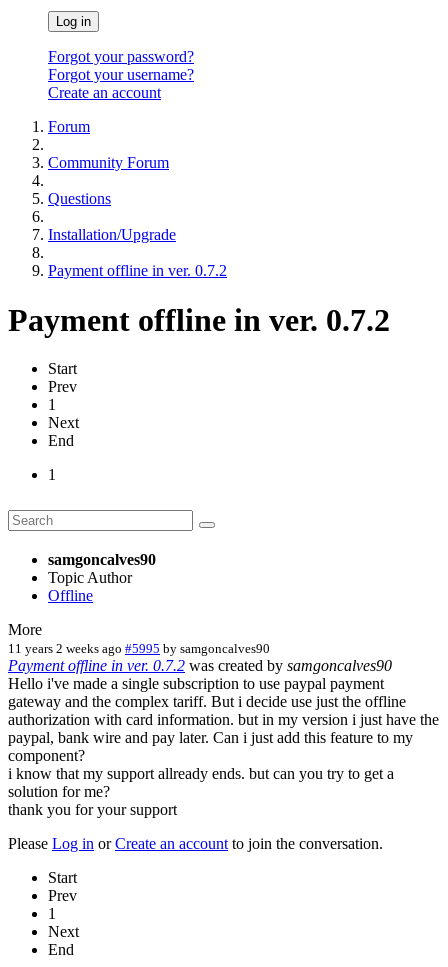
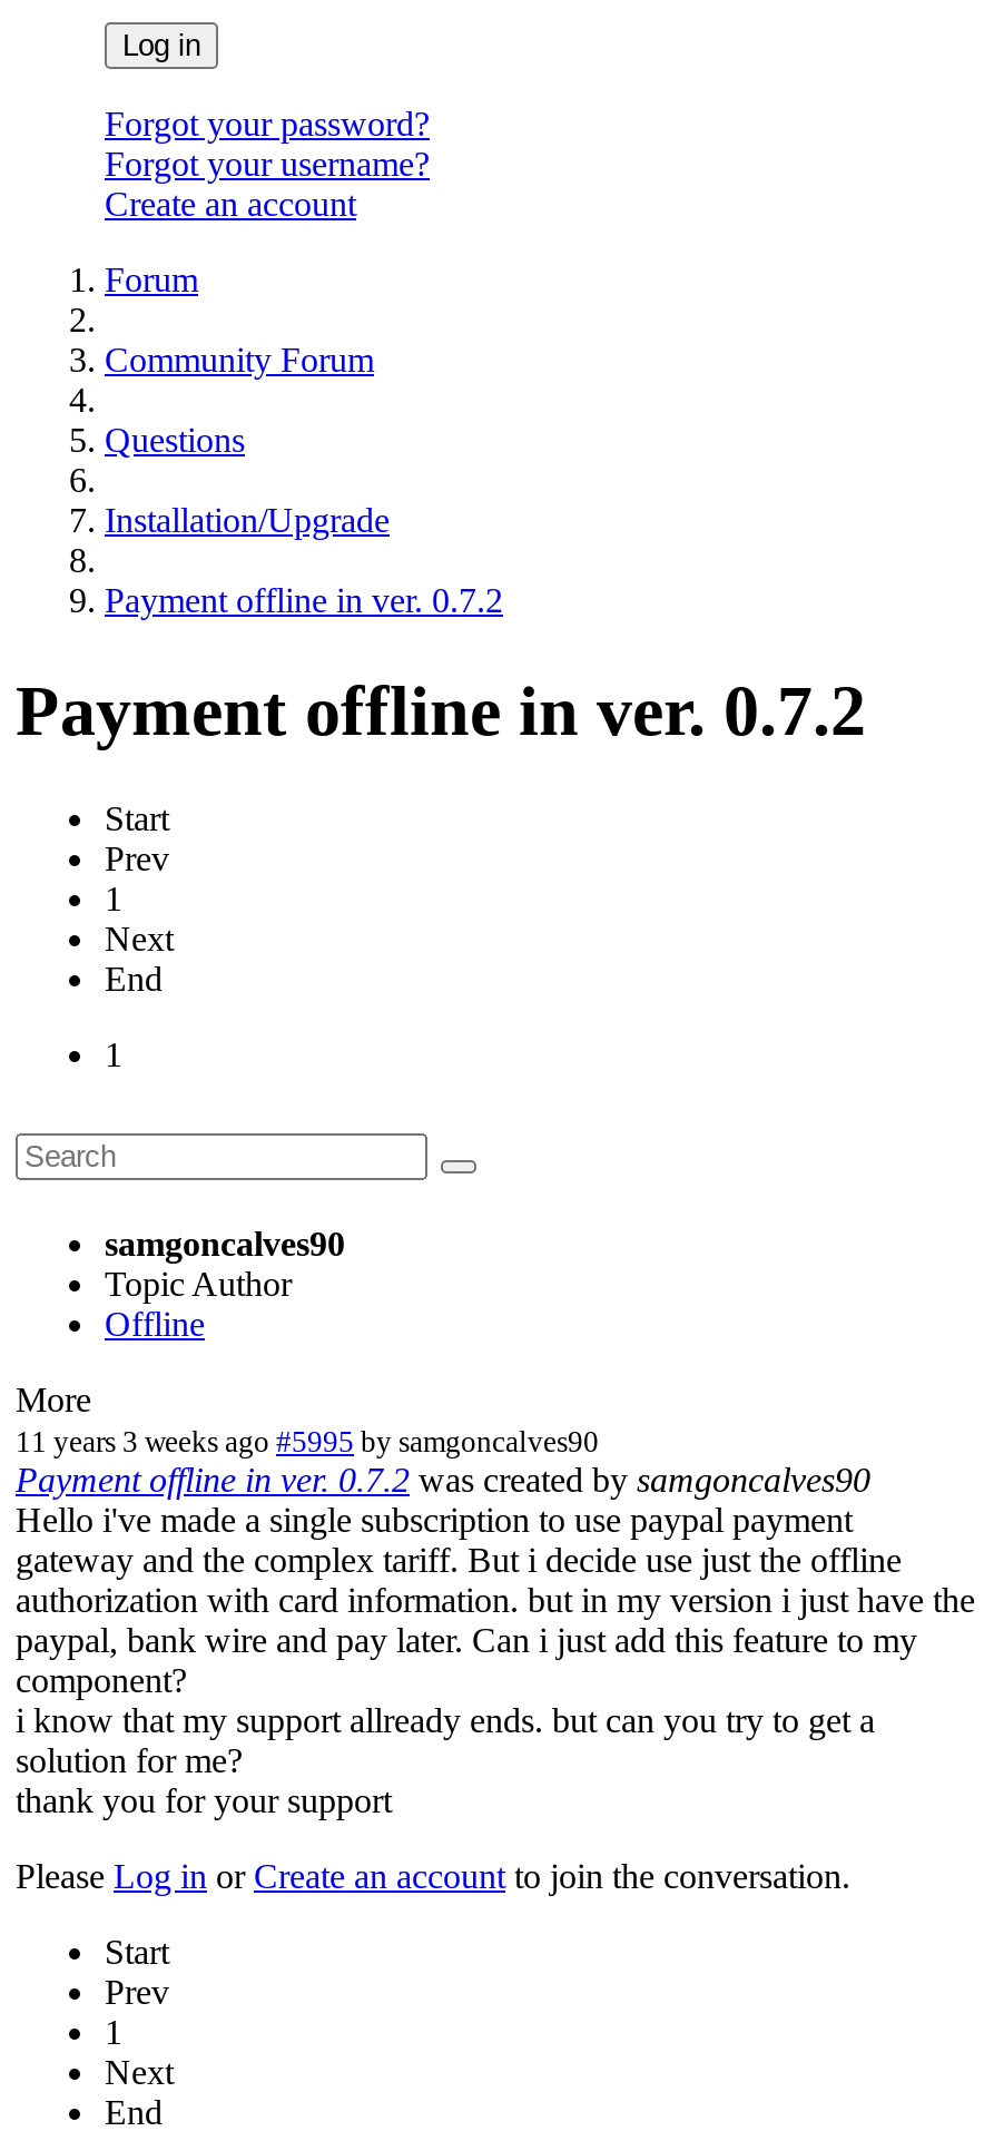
[8,641,270,656] 11 years 2 weeks ago #5995 by samgoncalves90 -> [16,1425,599,1458] 11 years 3 weeks ago #5995 by samgoncalves90

